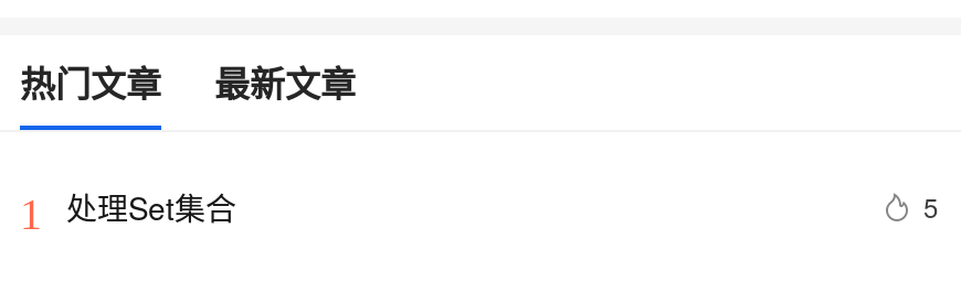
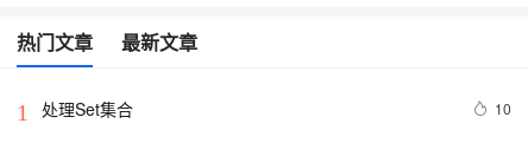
[923,187,939,225] 5 -> [495,98,511,118] 10

